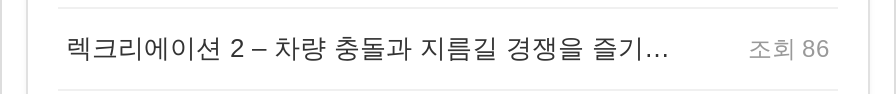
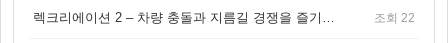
[748,35,830,63] 조회 86 -> [374,11,415,25] 조회 22

